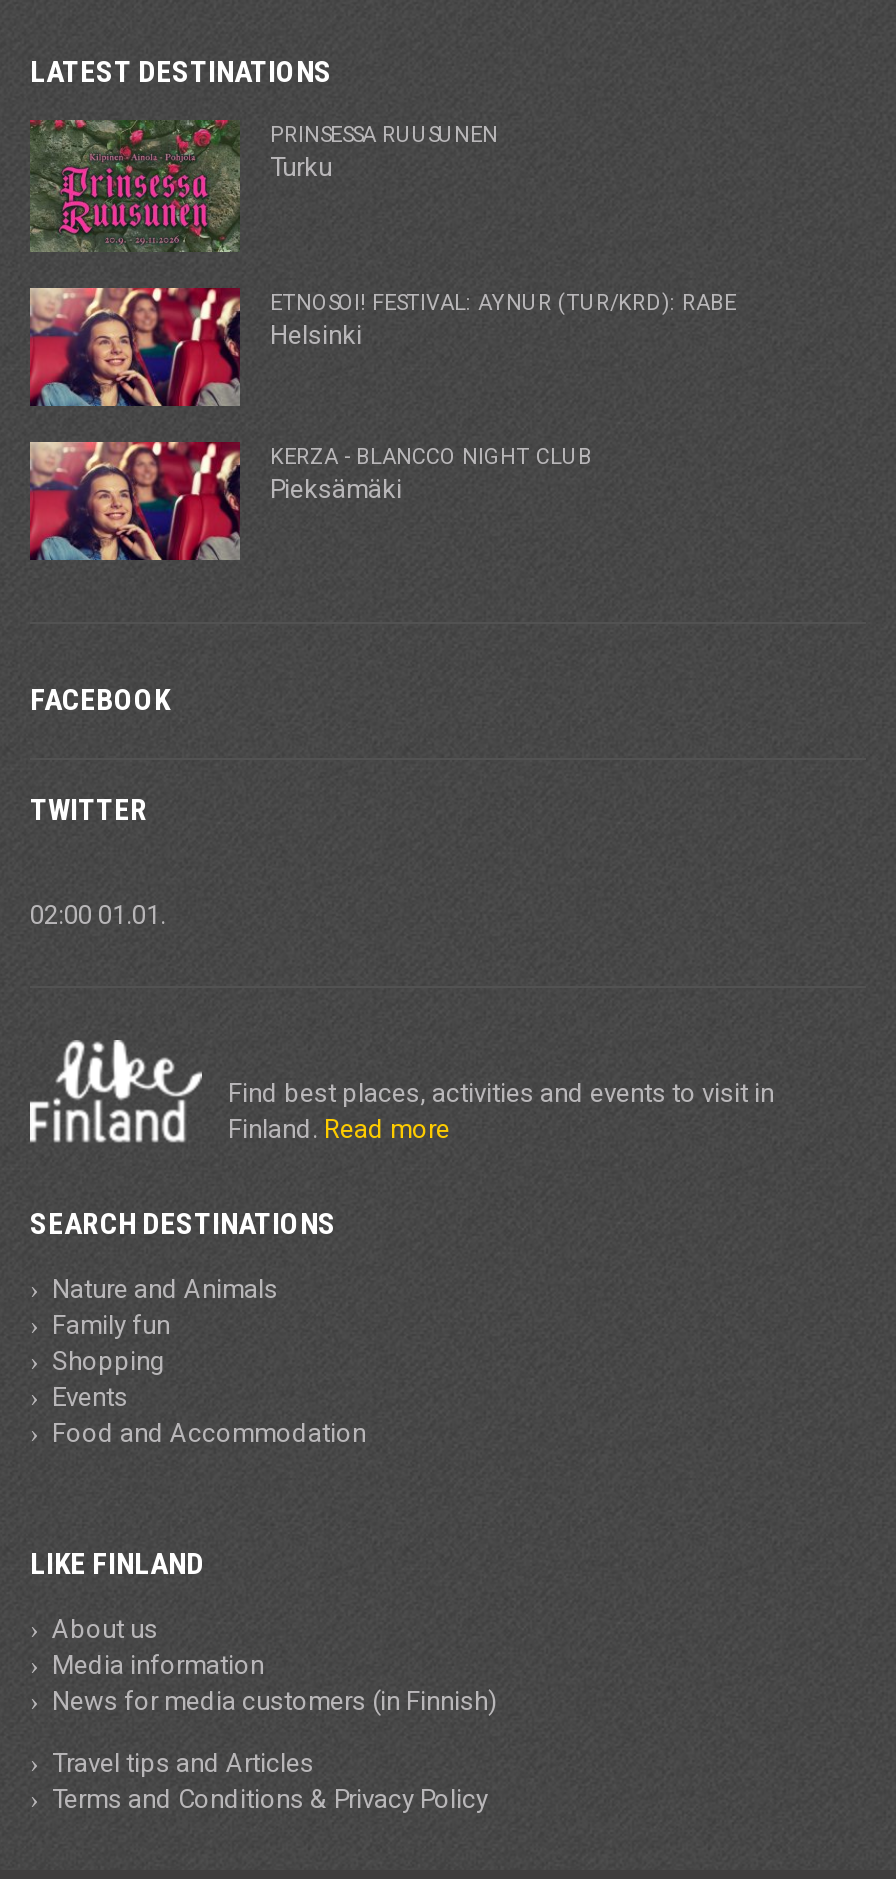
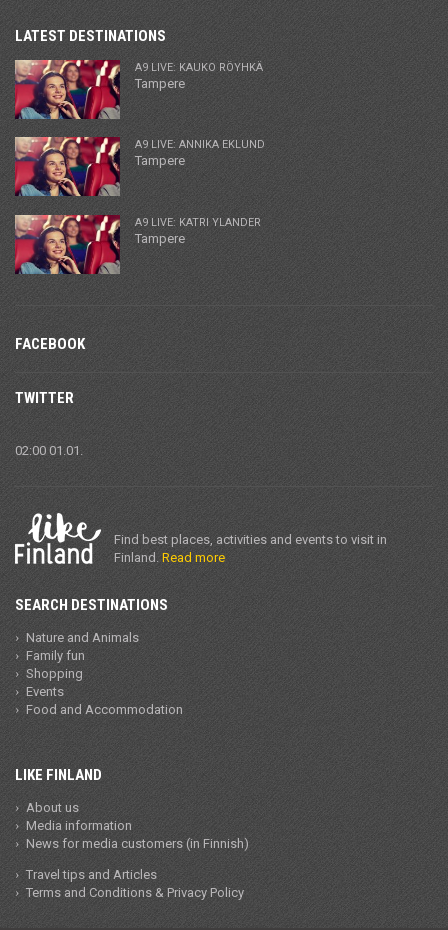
[30,118,498,252] [image] | PRINSESSA RUUSUNEN | Turku -> [14,59,263,120] [image] | A9 LIVE: KAUKO RÖYHKÄ | Tampere
[270,290,736,350] ETNOSOI! FESTIVAL: AYNUR (TUR/KRD): RABE | Helsinki -> [135,138,265,168] A9 LIVE: ANNIKA EKLUND | Tampere
[270,444,592,504] KERZA - BLANCCO NIGHT CLUB | Pieksämäki -> [135,216,261,246] A9 LIVE: KATRI YLANDER | Tampere

